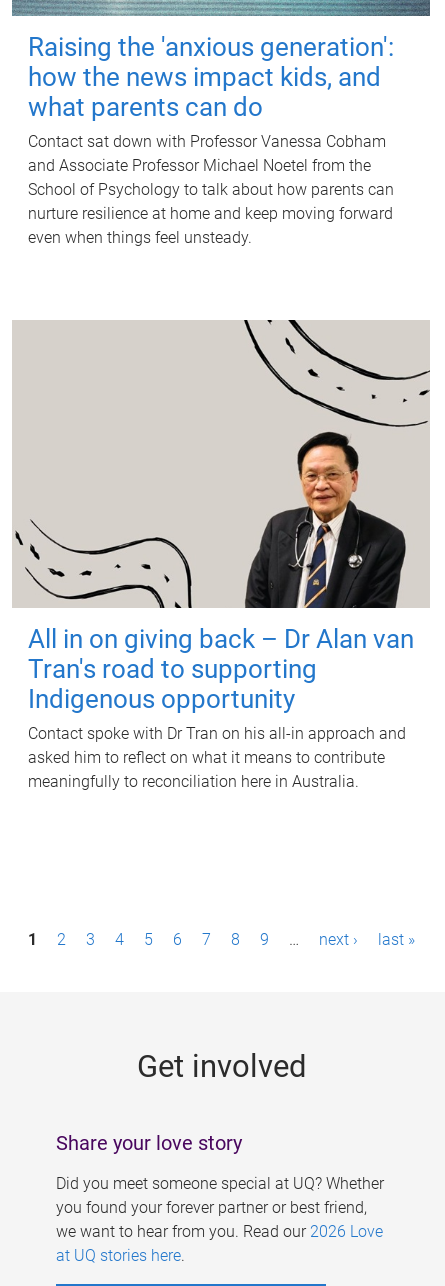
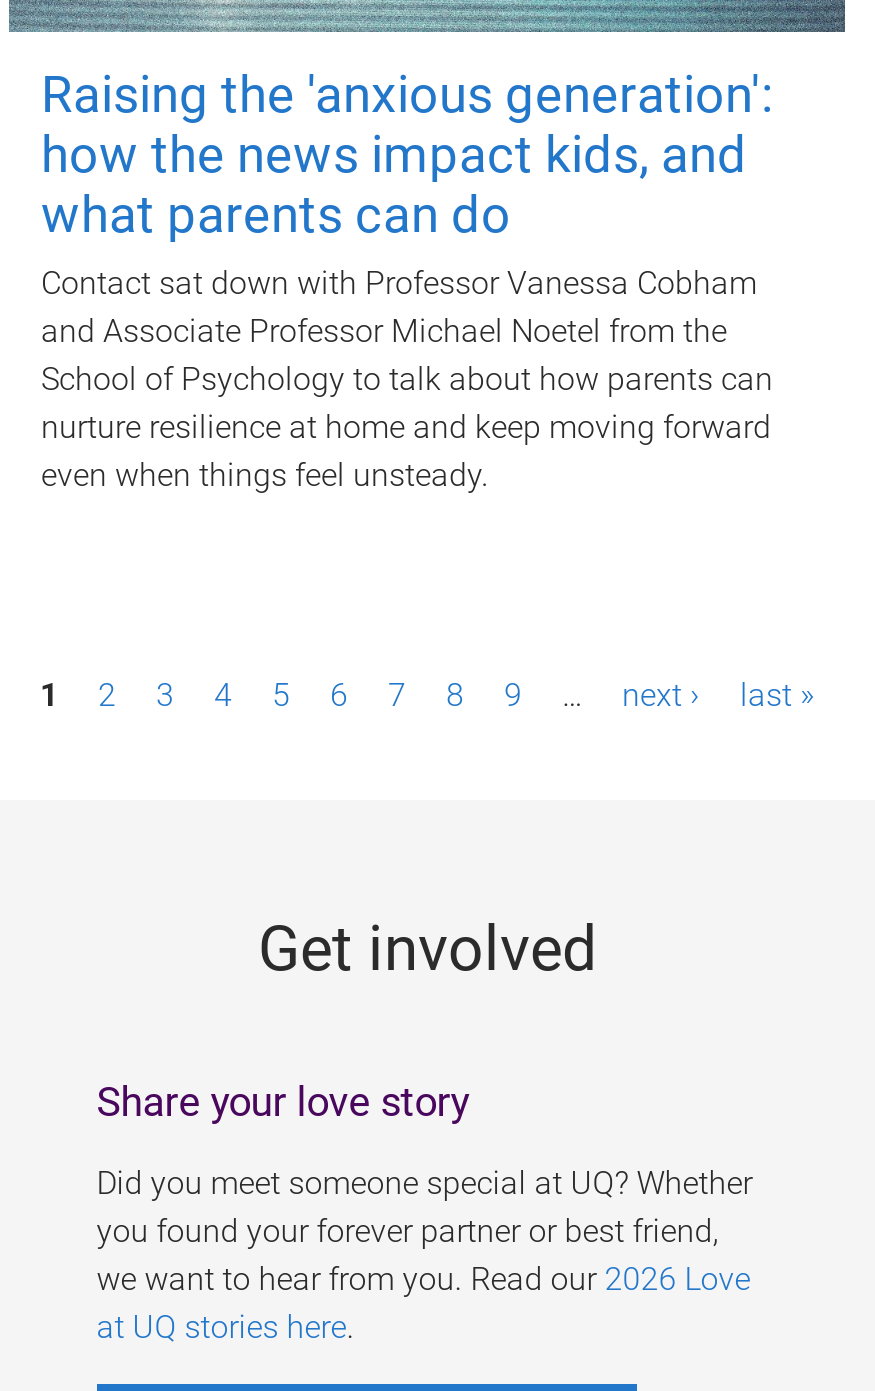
[13,319,430,791] [image] | All in on giving back – Dr Alan van | Tran's road to supporting | Indigenous opportunity | Contact spoke with Dr Tran on his all-in approach and | asked him to reflect on what it means to contribute | meaningfully to reconciliation here in Australia. -> none

